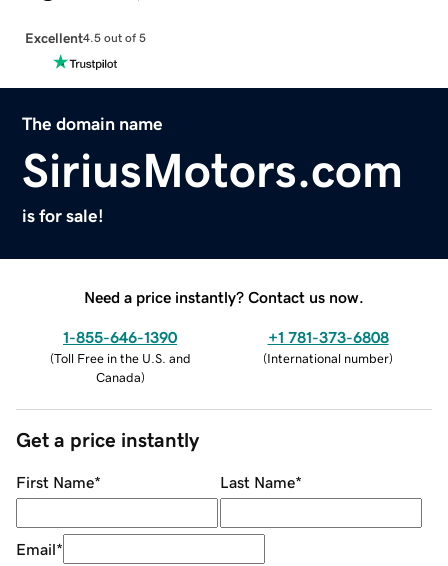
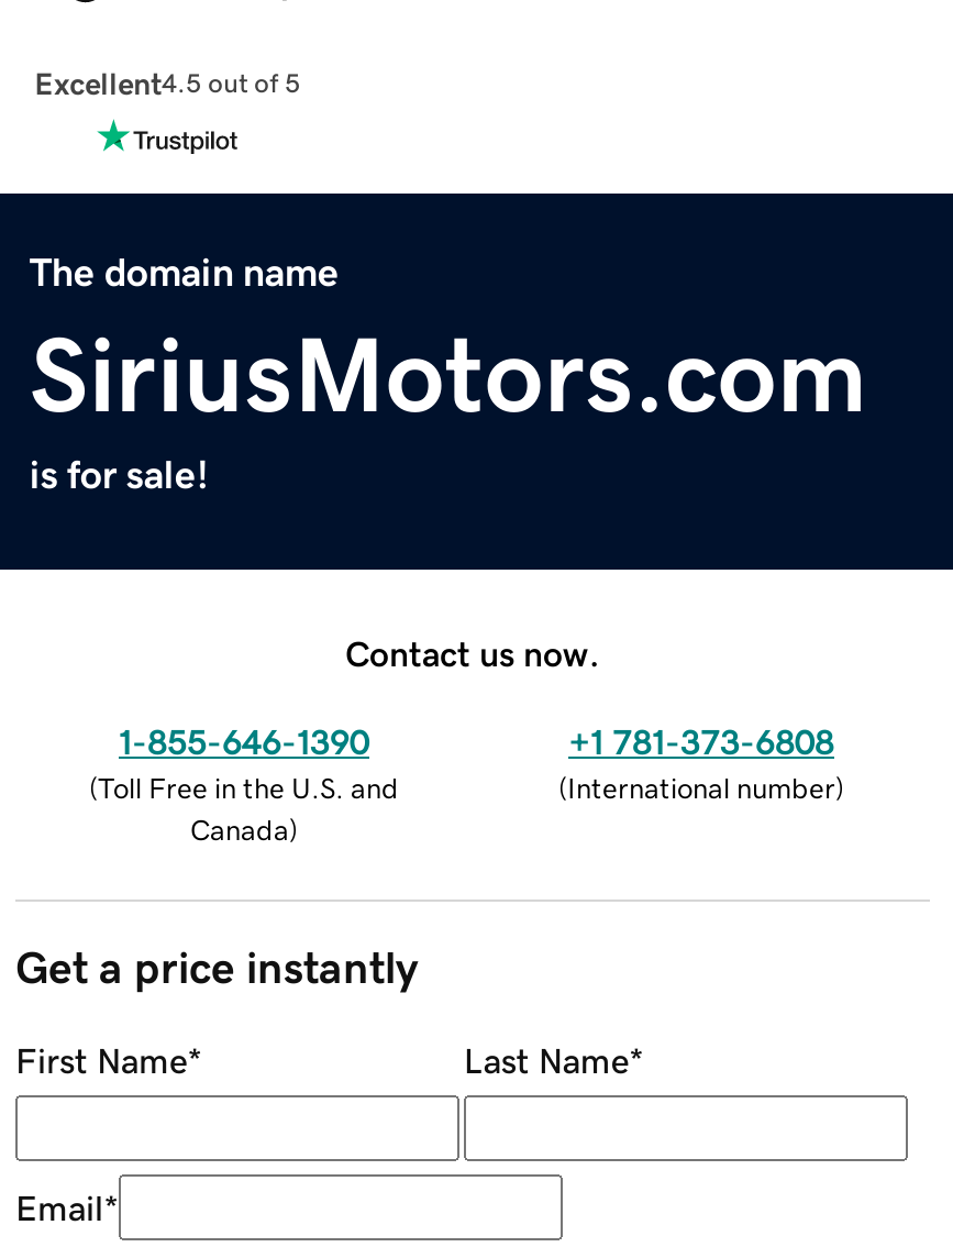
[84,289,364,305] Need a price instantly? Contact us now. -> [345,635,600,670] Contact us now.

